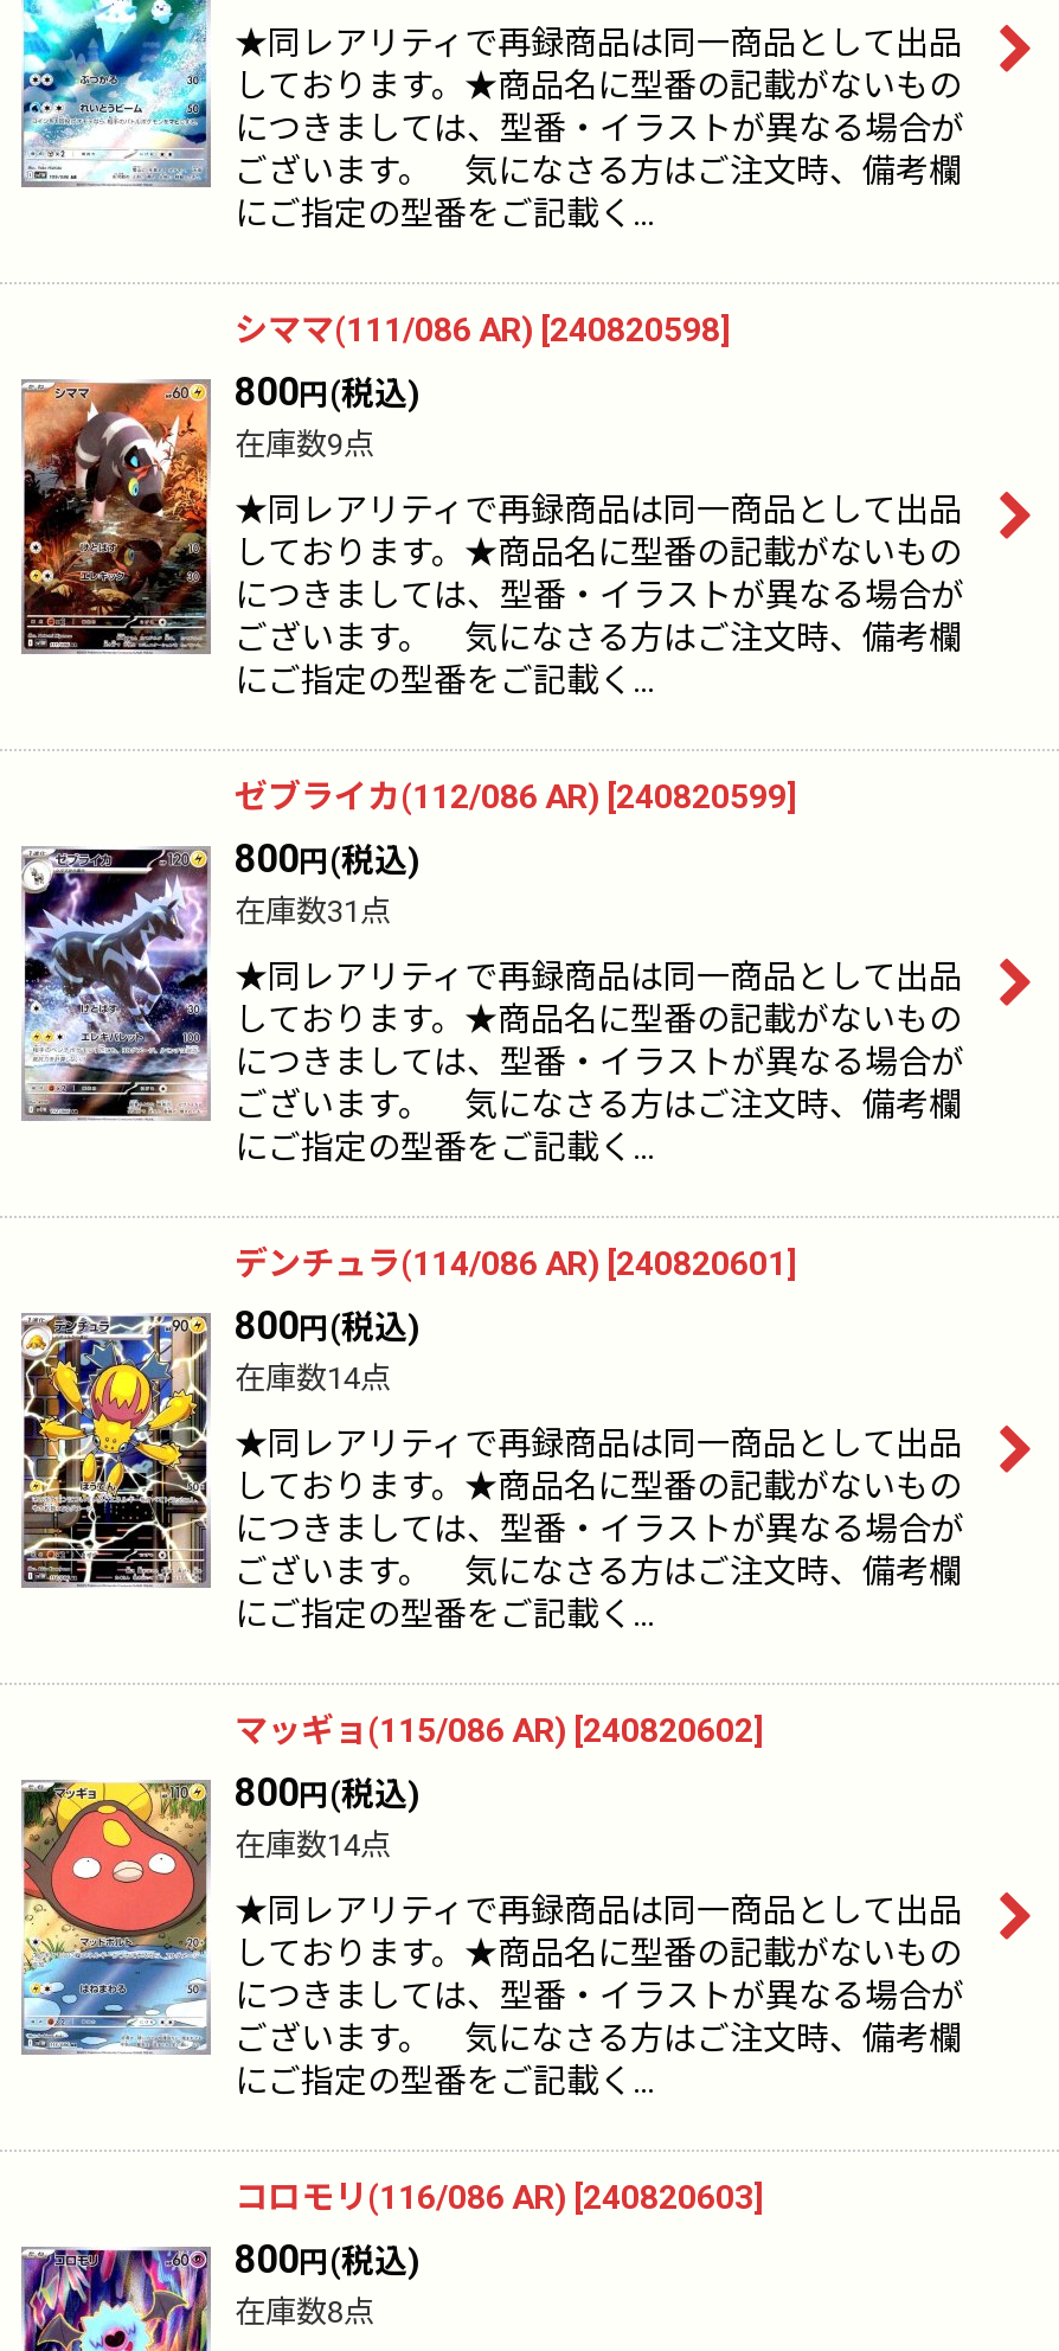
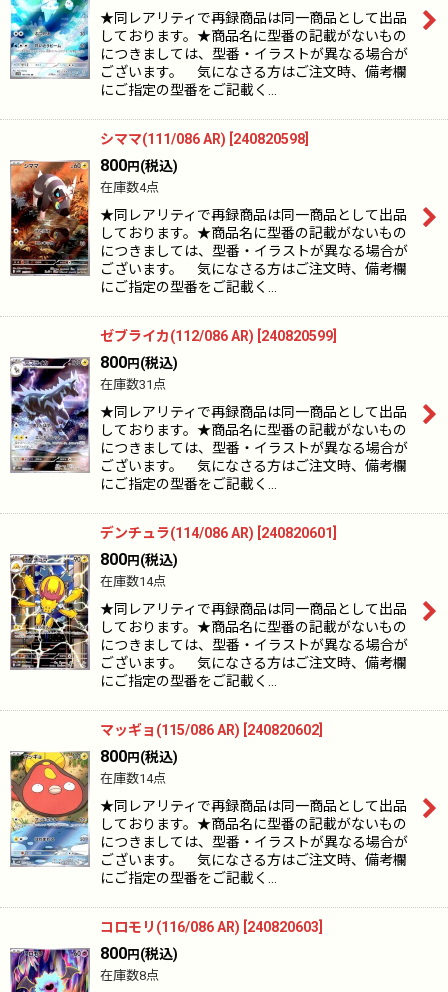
[235,427,374,462] 在庫数9点 -> [100,180,159,195] 在庫数4点

